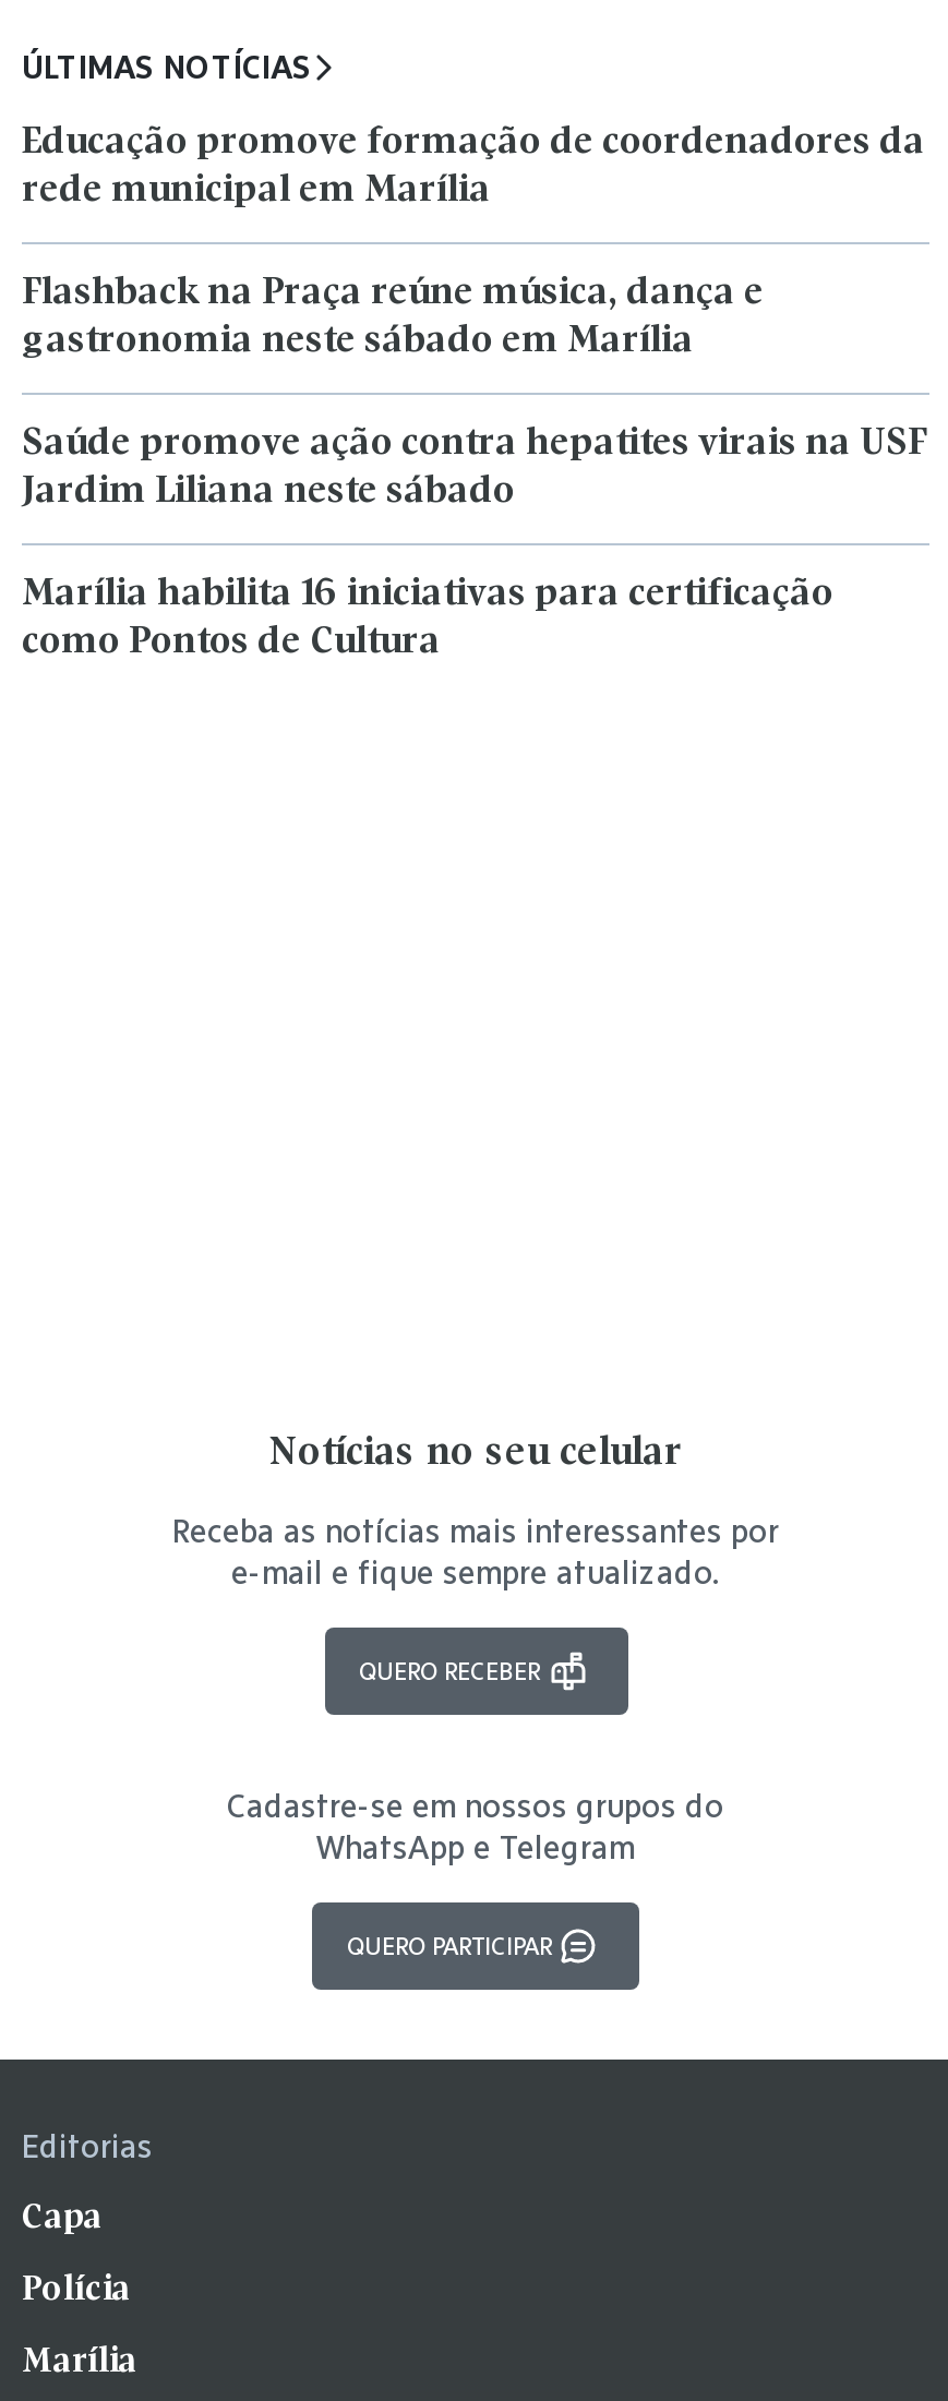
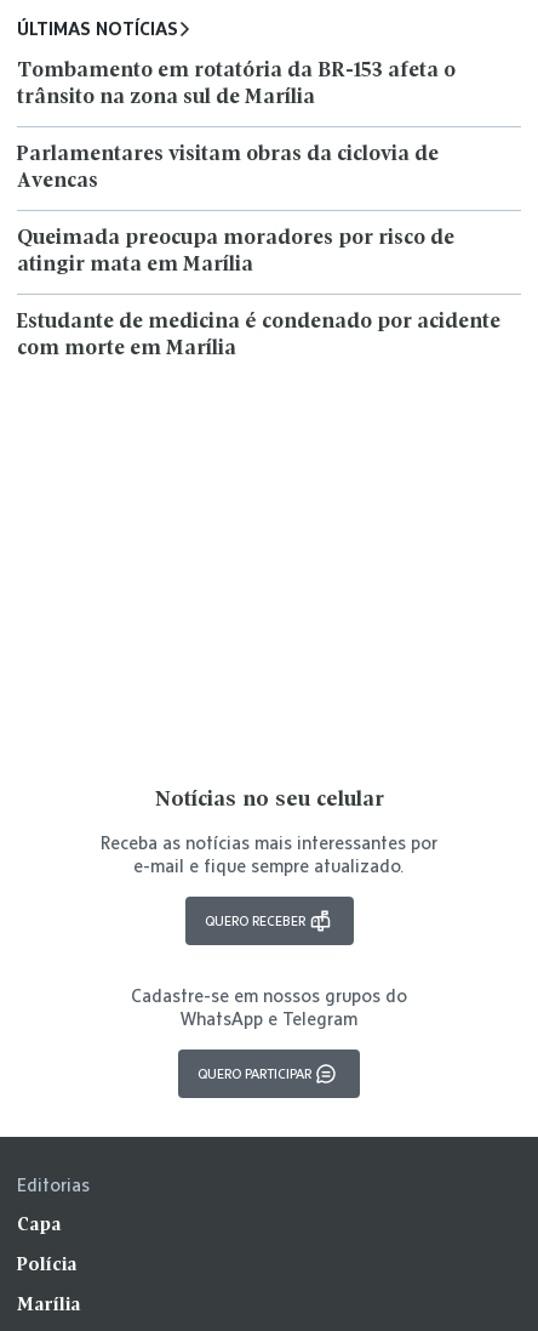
[22,125,925,210] Educação promove formação de coordenadores da | rede municipal em Marília -> [17,61,456,108] Tombamento em rotatória da BR-153 afeta o | trânsito na zona sul de Marília
[22,275,764,360] Flashback na Praça reúne música, dança e | gastronomia neste sábado em Marília -> [17,145,439,192] Parlamentares visitam obras da ciclovia de | Avencas
[22,426,927,511] Saúde promove ação contra hepatites virais na USF | Jardim Liliana neste sábado -> [17,228,454,276] Queimada preocupa moradores por risco de | atingir mata em Marília
[22,576,833,662] Marília habilita 16 iniciativas para certificação | como Pontos de Cultura -> [17,312,500,359] Estudante de medicina é condenado por acidente | com morte em Marília

